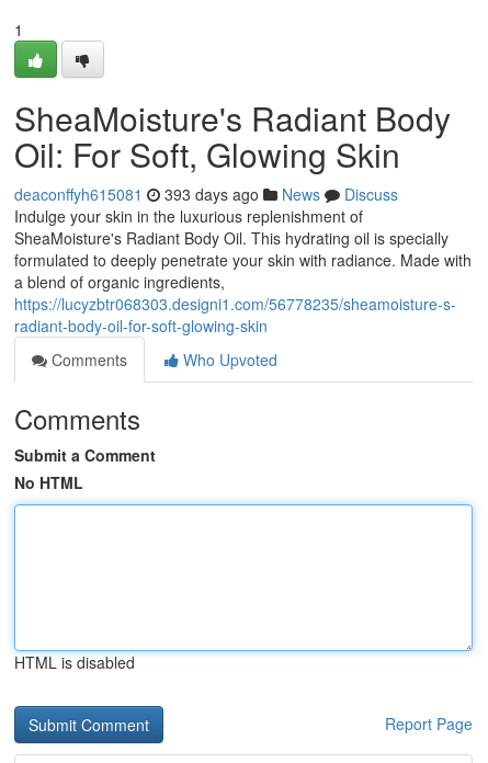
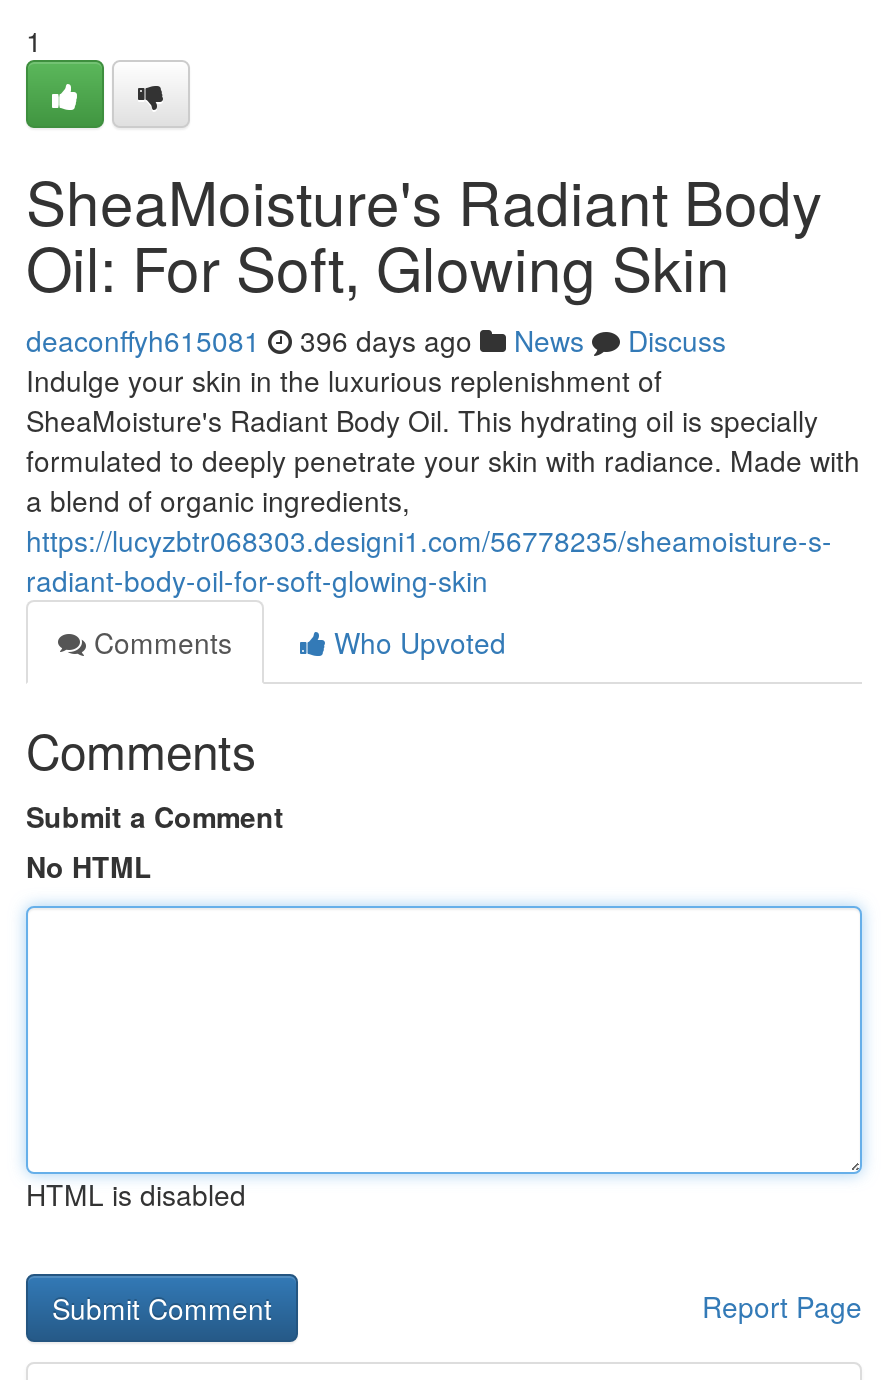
[14,183,398,205] deaconffyh615081 393 days ago News Discuss -> [26,320,726,360] deaconffyh615081 396 days ago News Discuss

